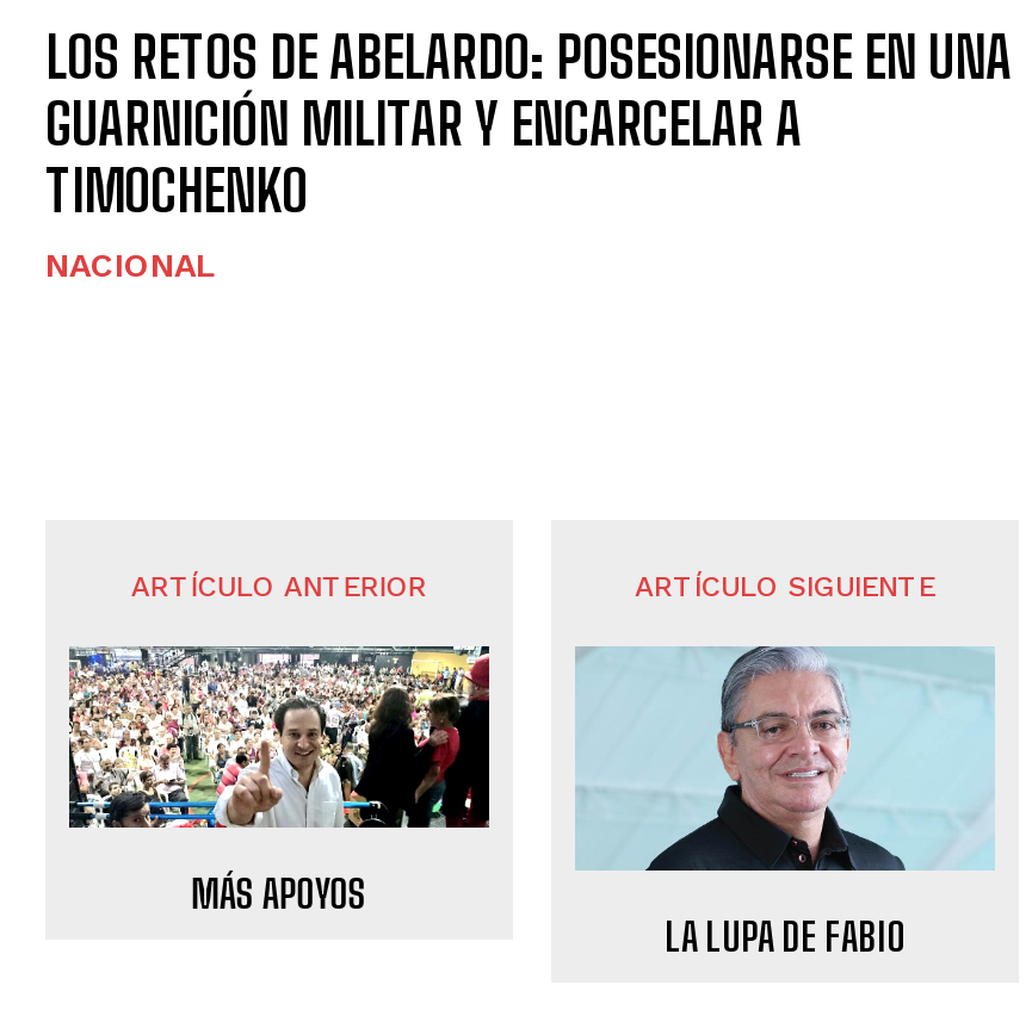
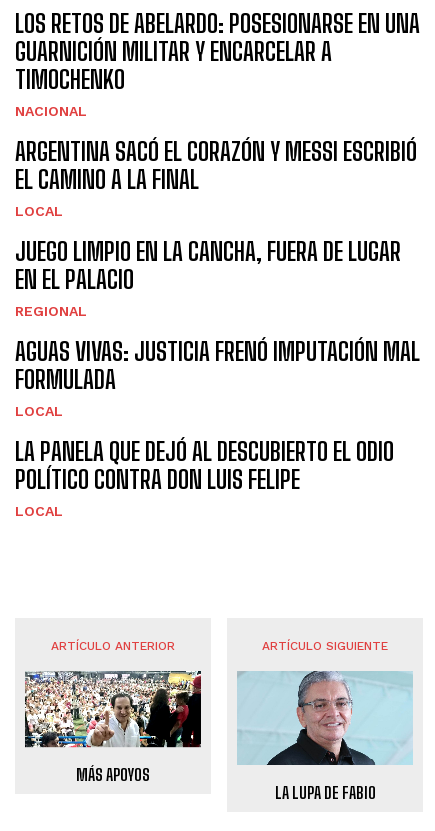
none -> [15,137,420,519] ARGENTINA SACÓ EL CORAZÓN Y MESSI ESCRIBIÓ | EL CAMINO A LA FINAL | LOCAL | JUEGO LIMPIO EN LA CANCHA, FUERA DE LUGAR | EN EL PALACIO | REGIONAL | AGUAS VIVAS: JUSTICIA FRENÓ IMPUTACIÓN MAL | FORMULADA | LOCAL | LA PANELA QUE DEJÓ AL DESCUBIERTO EL ODIO | POLÍTICO CONTRA DON LUIS FELIPE | LOCAL

